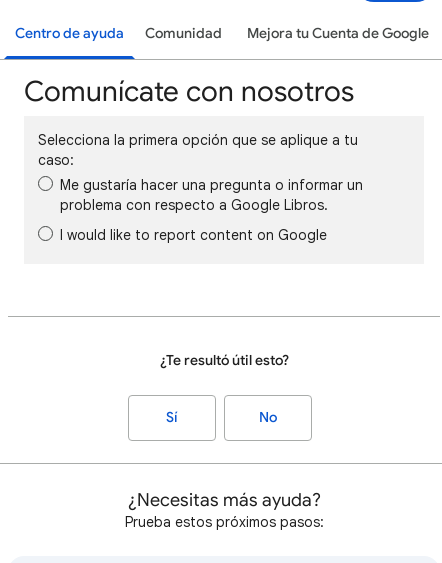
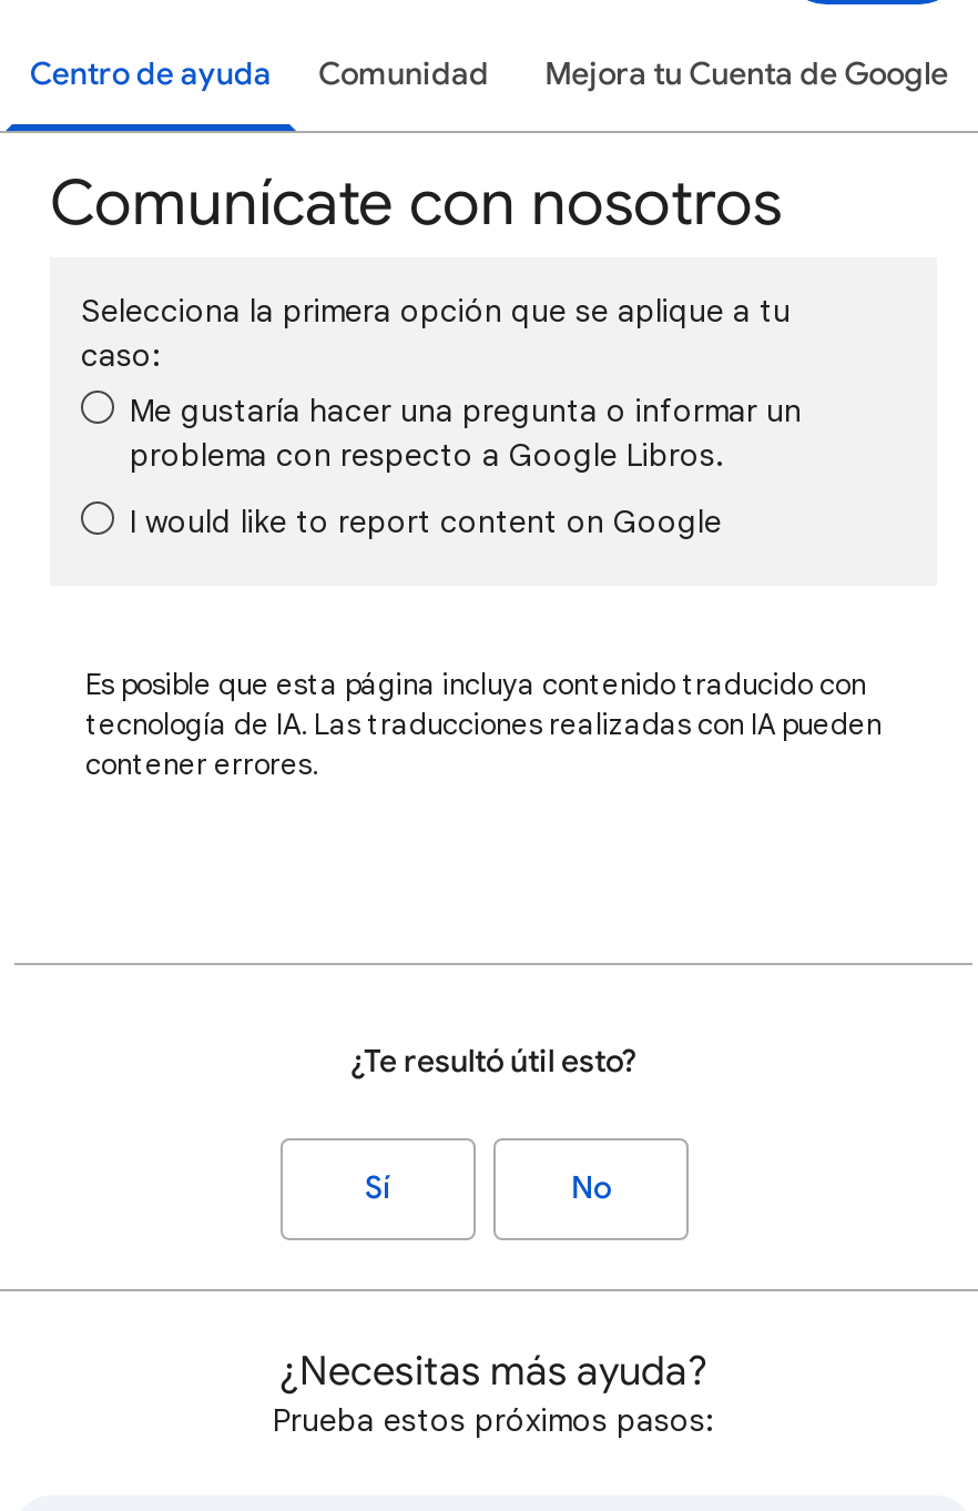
none -> [85,666,882,783] Es posible que esta página incluya contenido traducido con | tecnología de IA. Las traducciones realizadas con IA pueden | contener errores.

